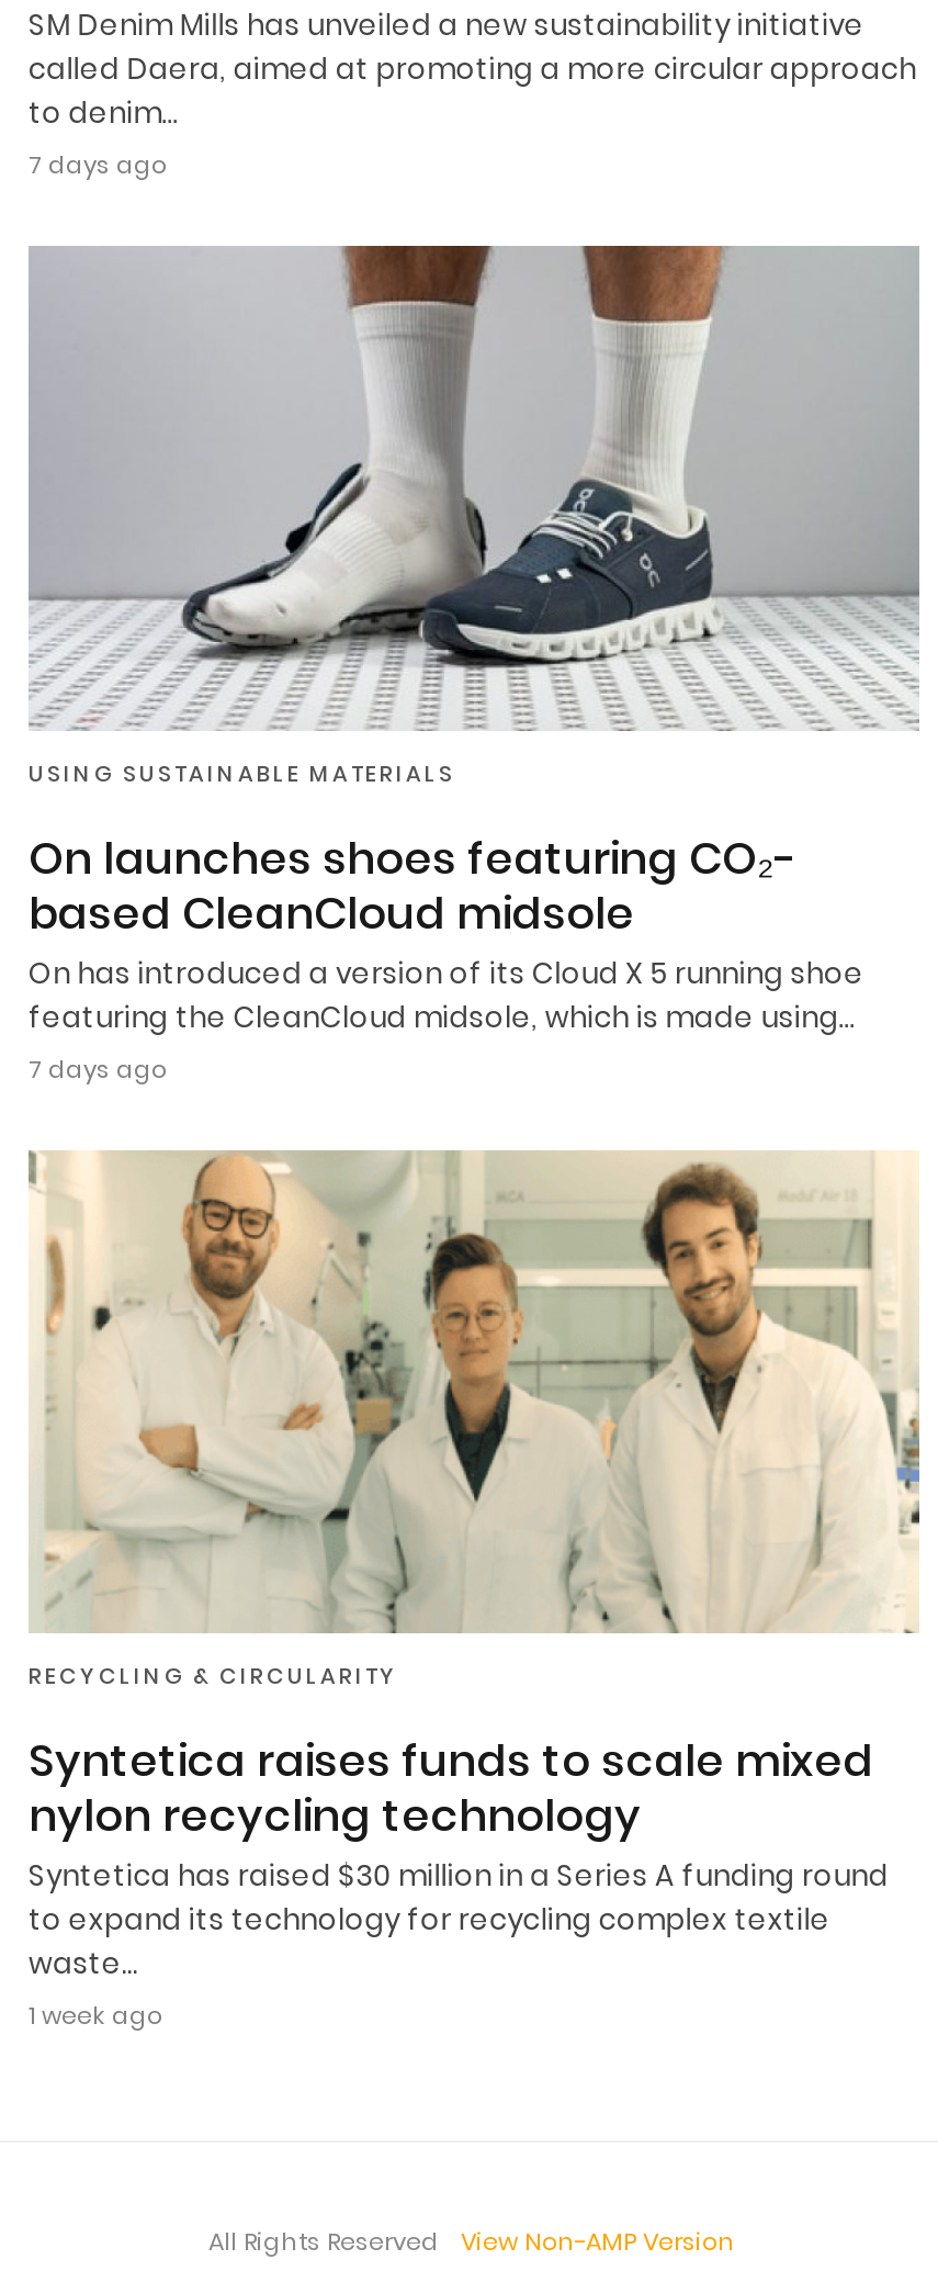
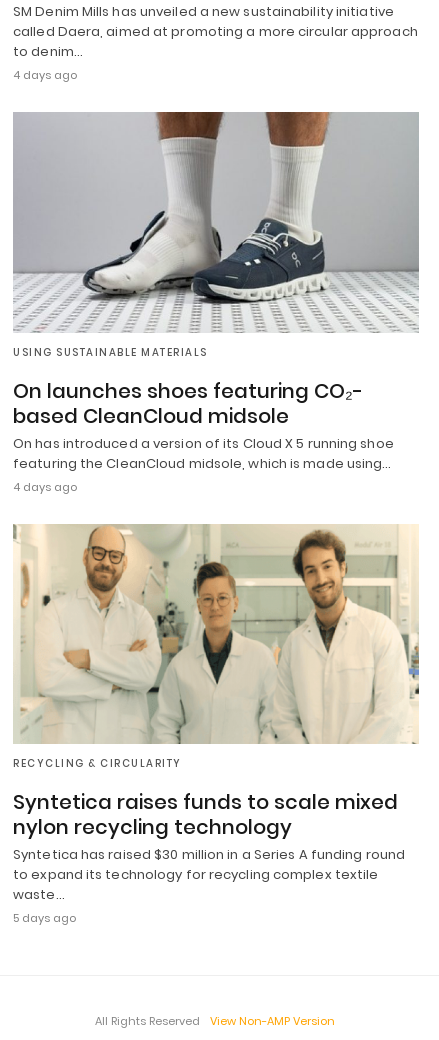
[29,147,167,182] 7 days ago -> [13,67,77,83] 4 days ago
[29,1050,167,1086] 7 days ago -> [13,478,77,494] 4 days ago
[29,1998,162,2033] 1 week ago -> [13,910,76,926] 5 days ago

